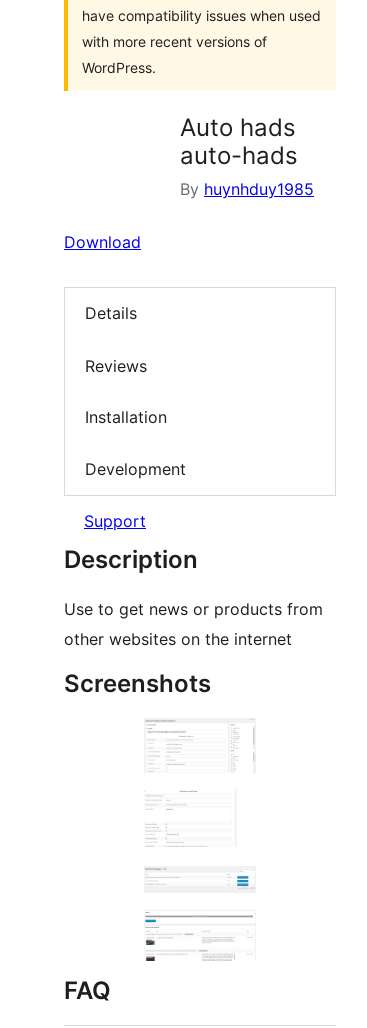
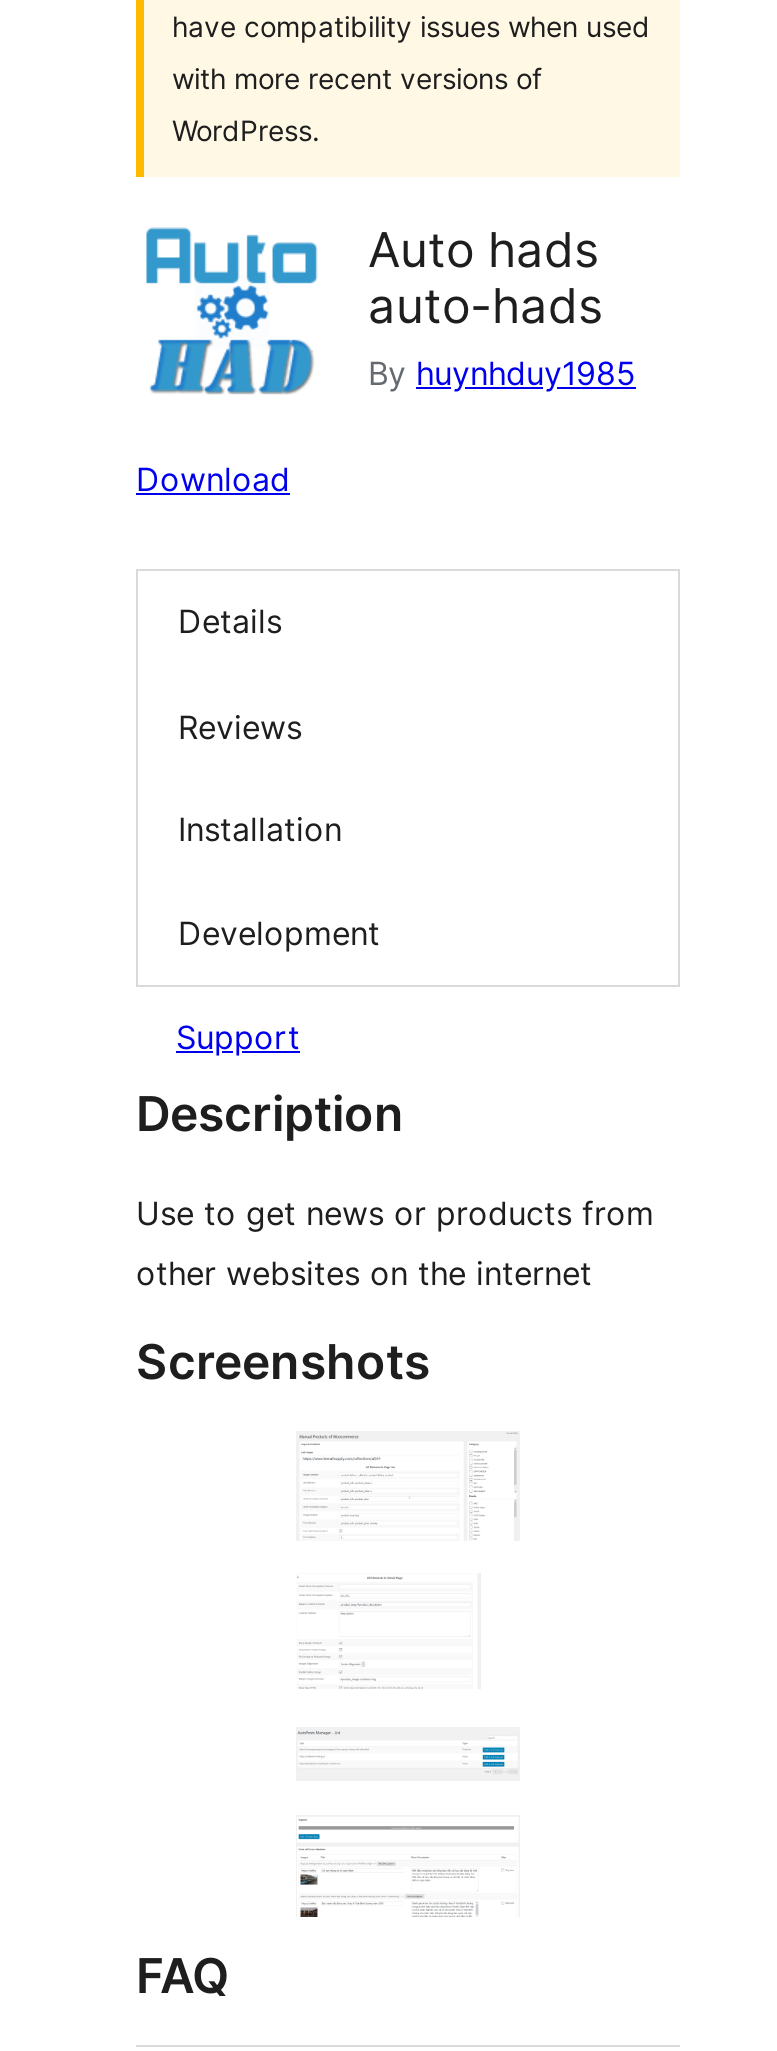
none -> [144,225,320,395] [image]

